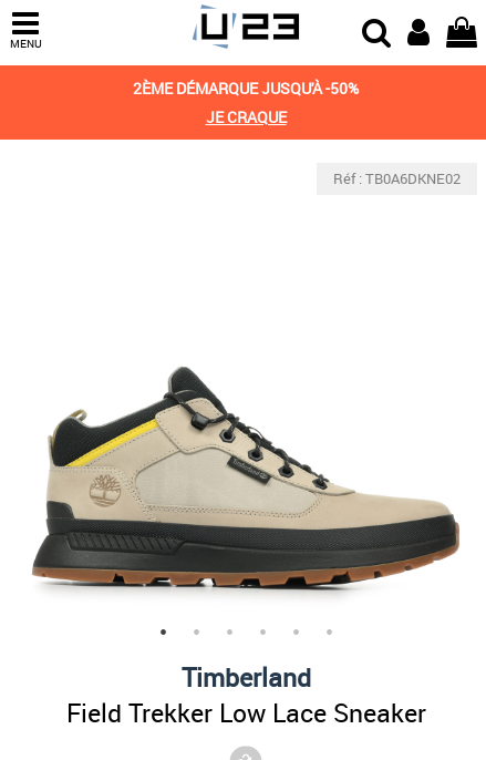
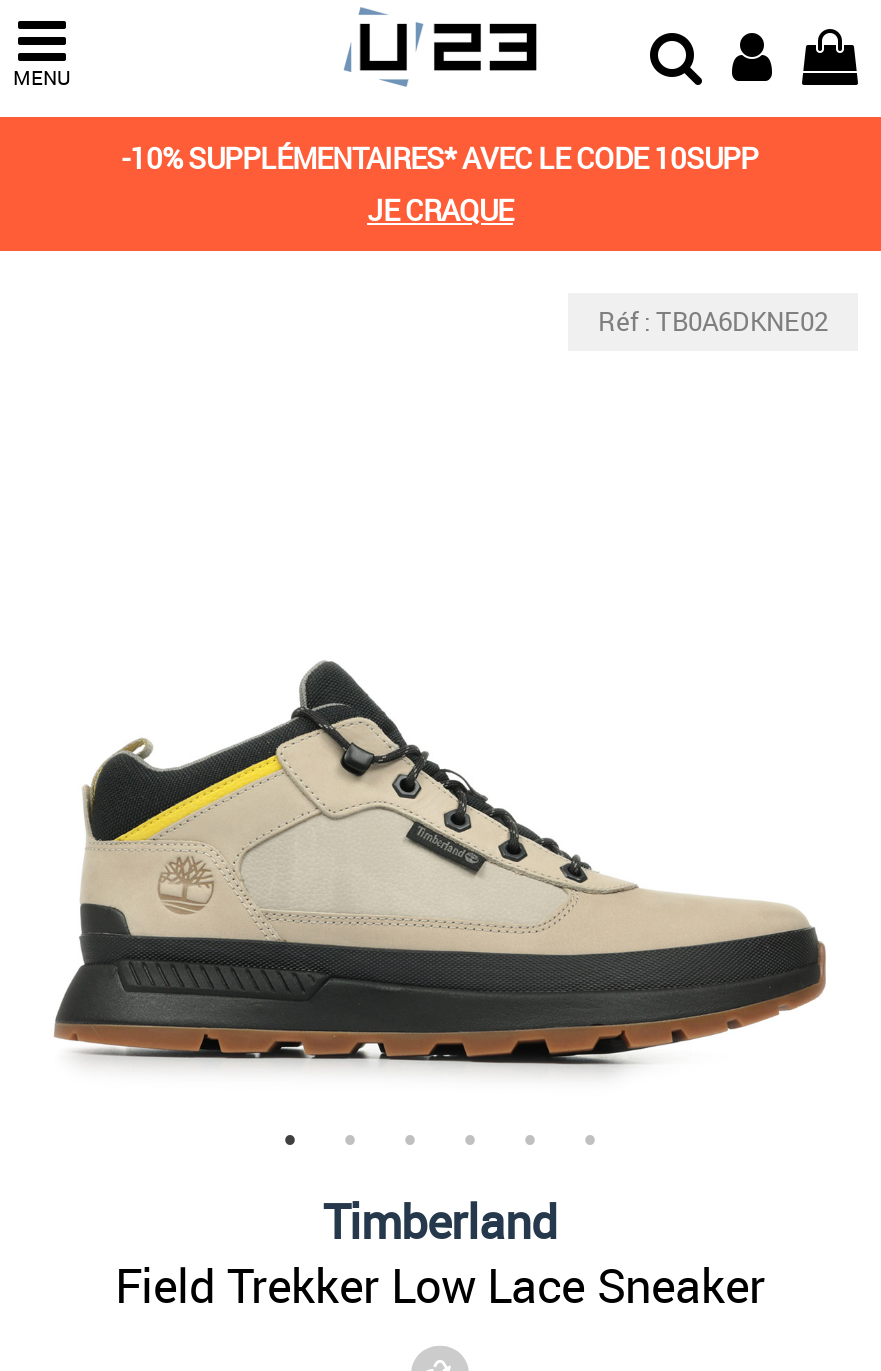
[133,78,359,99] 2ÈME DÉMARQUE JUSQU'À -50% -> [122,139,758,177] -10% SUPPLÉMENTAIRES* AVEC LE CODE 10SUPP

